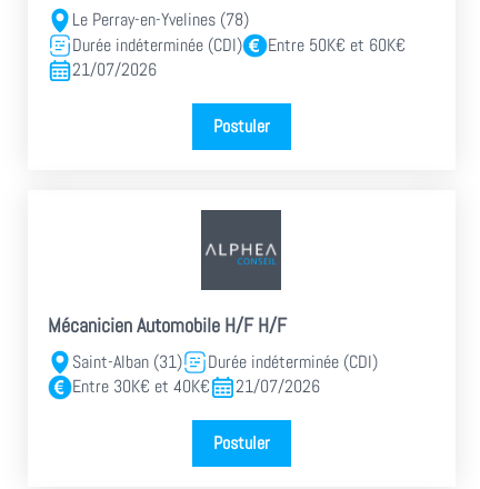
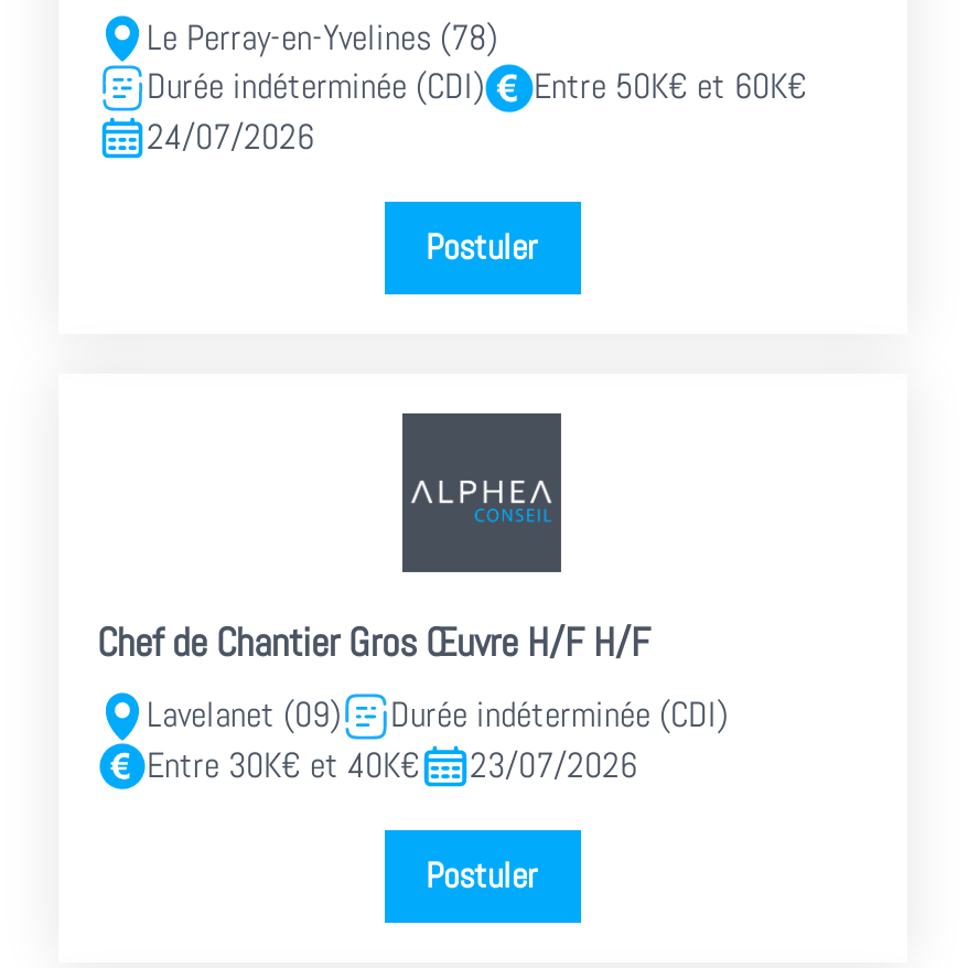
[72,59,157,81] 21/07/2026 -> [147,115,314,159] 24/07/2026
[47,312,286,337] Mécanicien Automobile H/F H/F -> [97,616,650,667] Chef de Chantier Gros Œuvre H/F H/F
[72,351,377,373] Saint-Alban (31) Durée indéterminée (CDI) -> [147,693,728,738] Lavelanet (09) Durée indéterminée (CDI)
[72,376,319,398] Entre 30K€ et 40K€ 21/07/2026 -> [147,743,637,787] Entre 30K€ et 40K€ 23/07/2026

